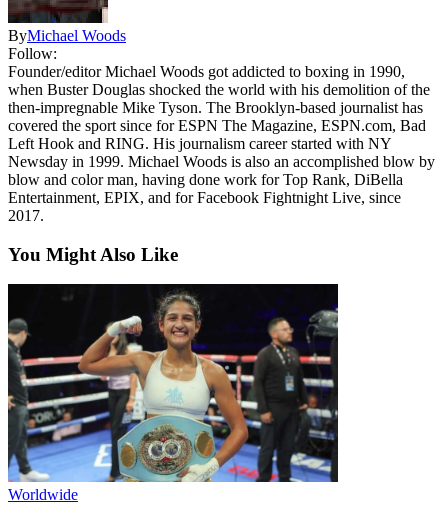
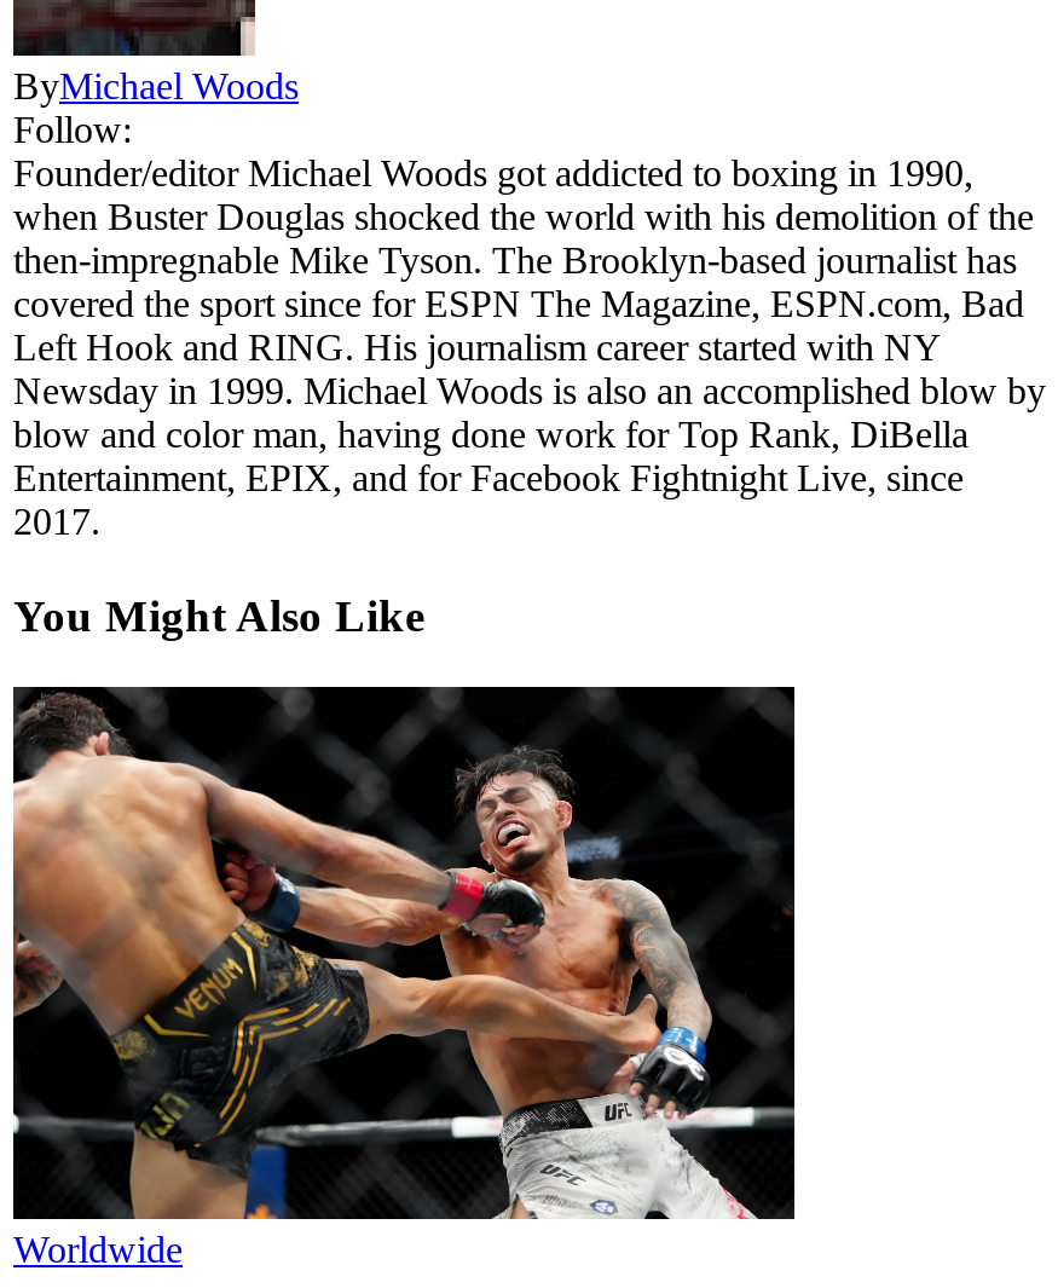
[7,283,339,483] [image] -> [11,687,811,1221] [image]

